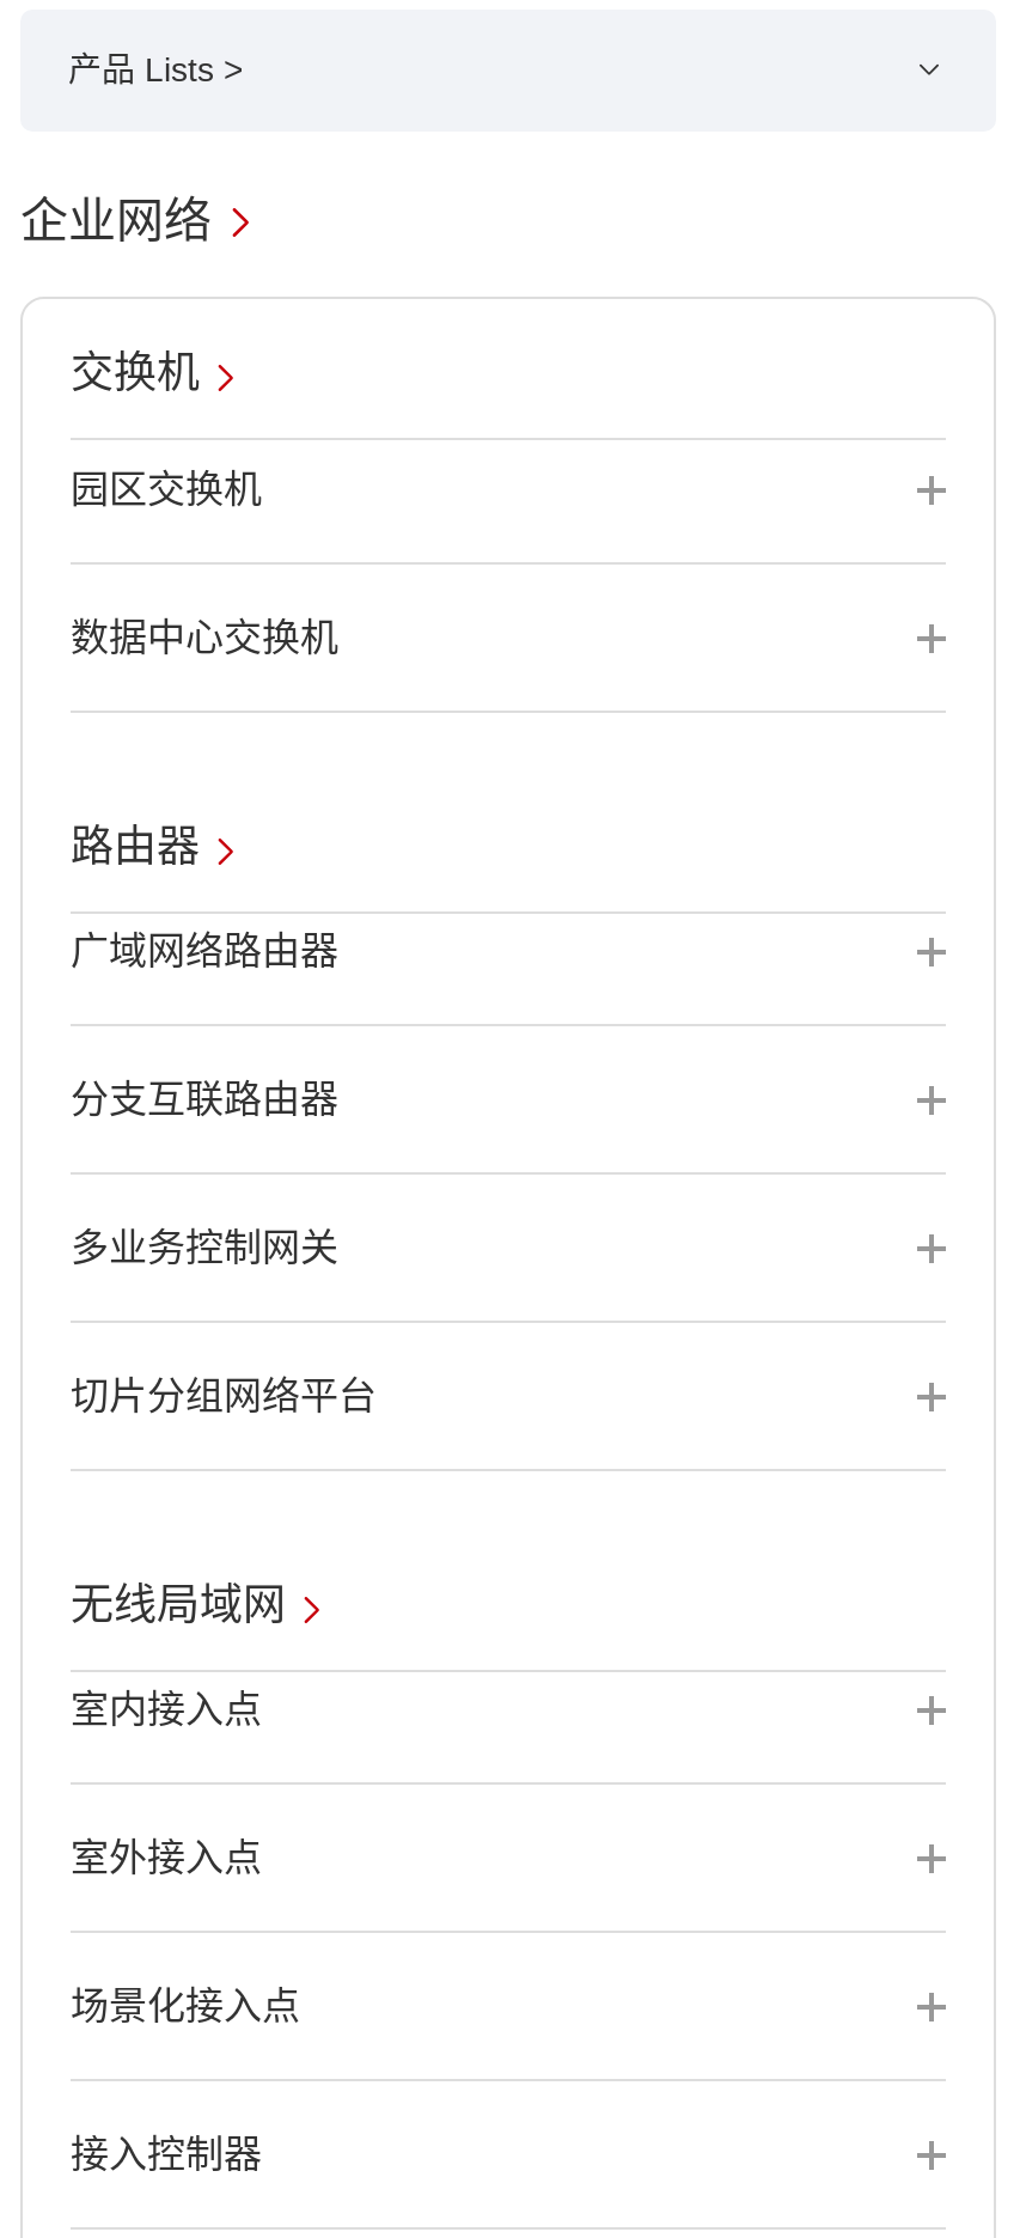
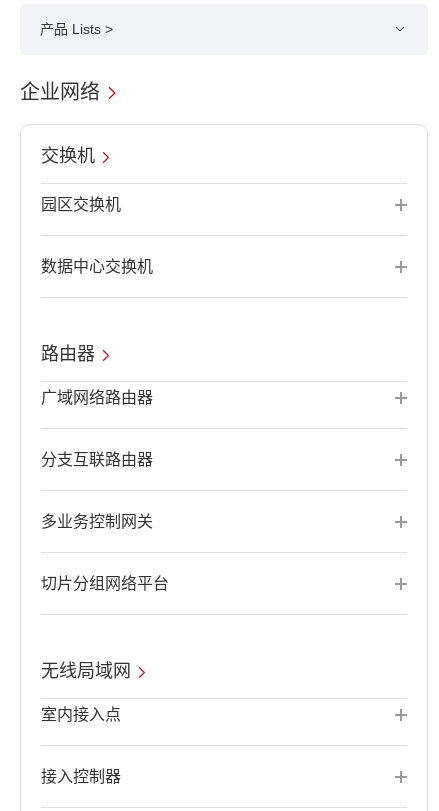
[71,1837,262,1878] 室外接入点 -> none
[71,1986,300,2026] 场景化接入点 -> none

